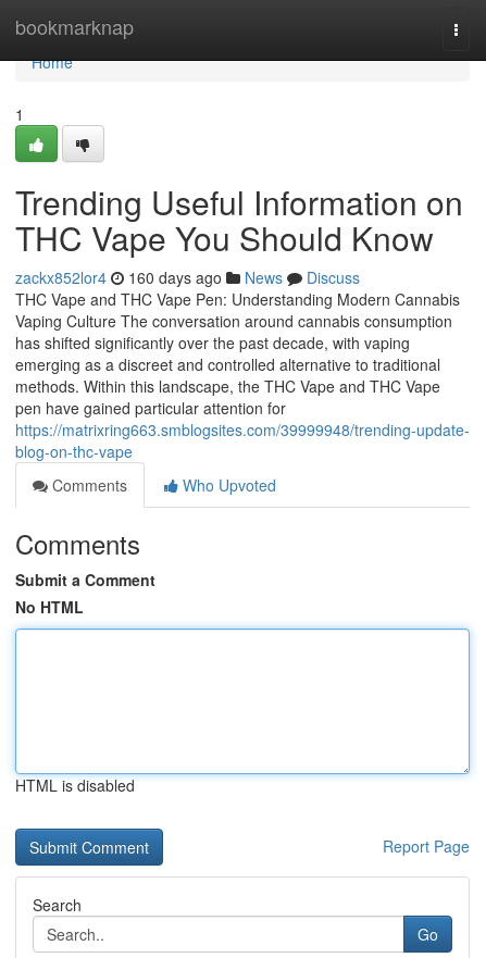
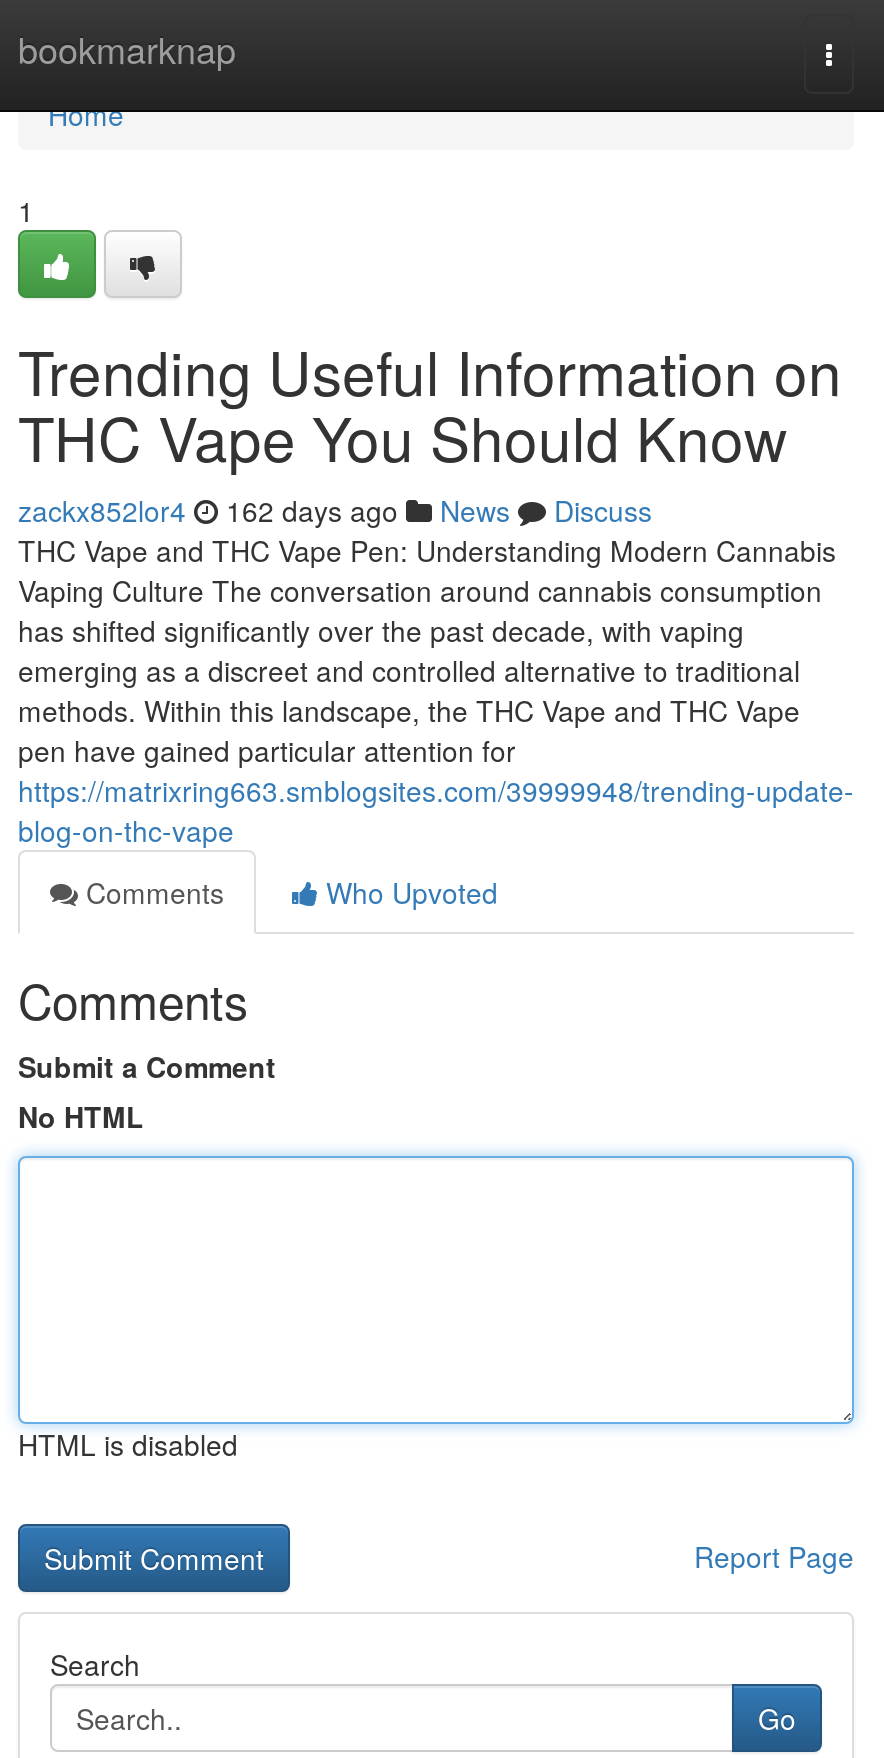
[15,266,360,288] zackx852lor4 160 days ago News Discuss -> [18,490,652,530] zackx852lor4 162 days ago News Discuss

